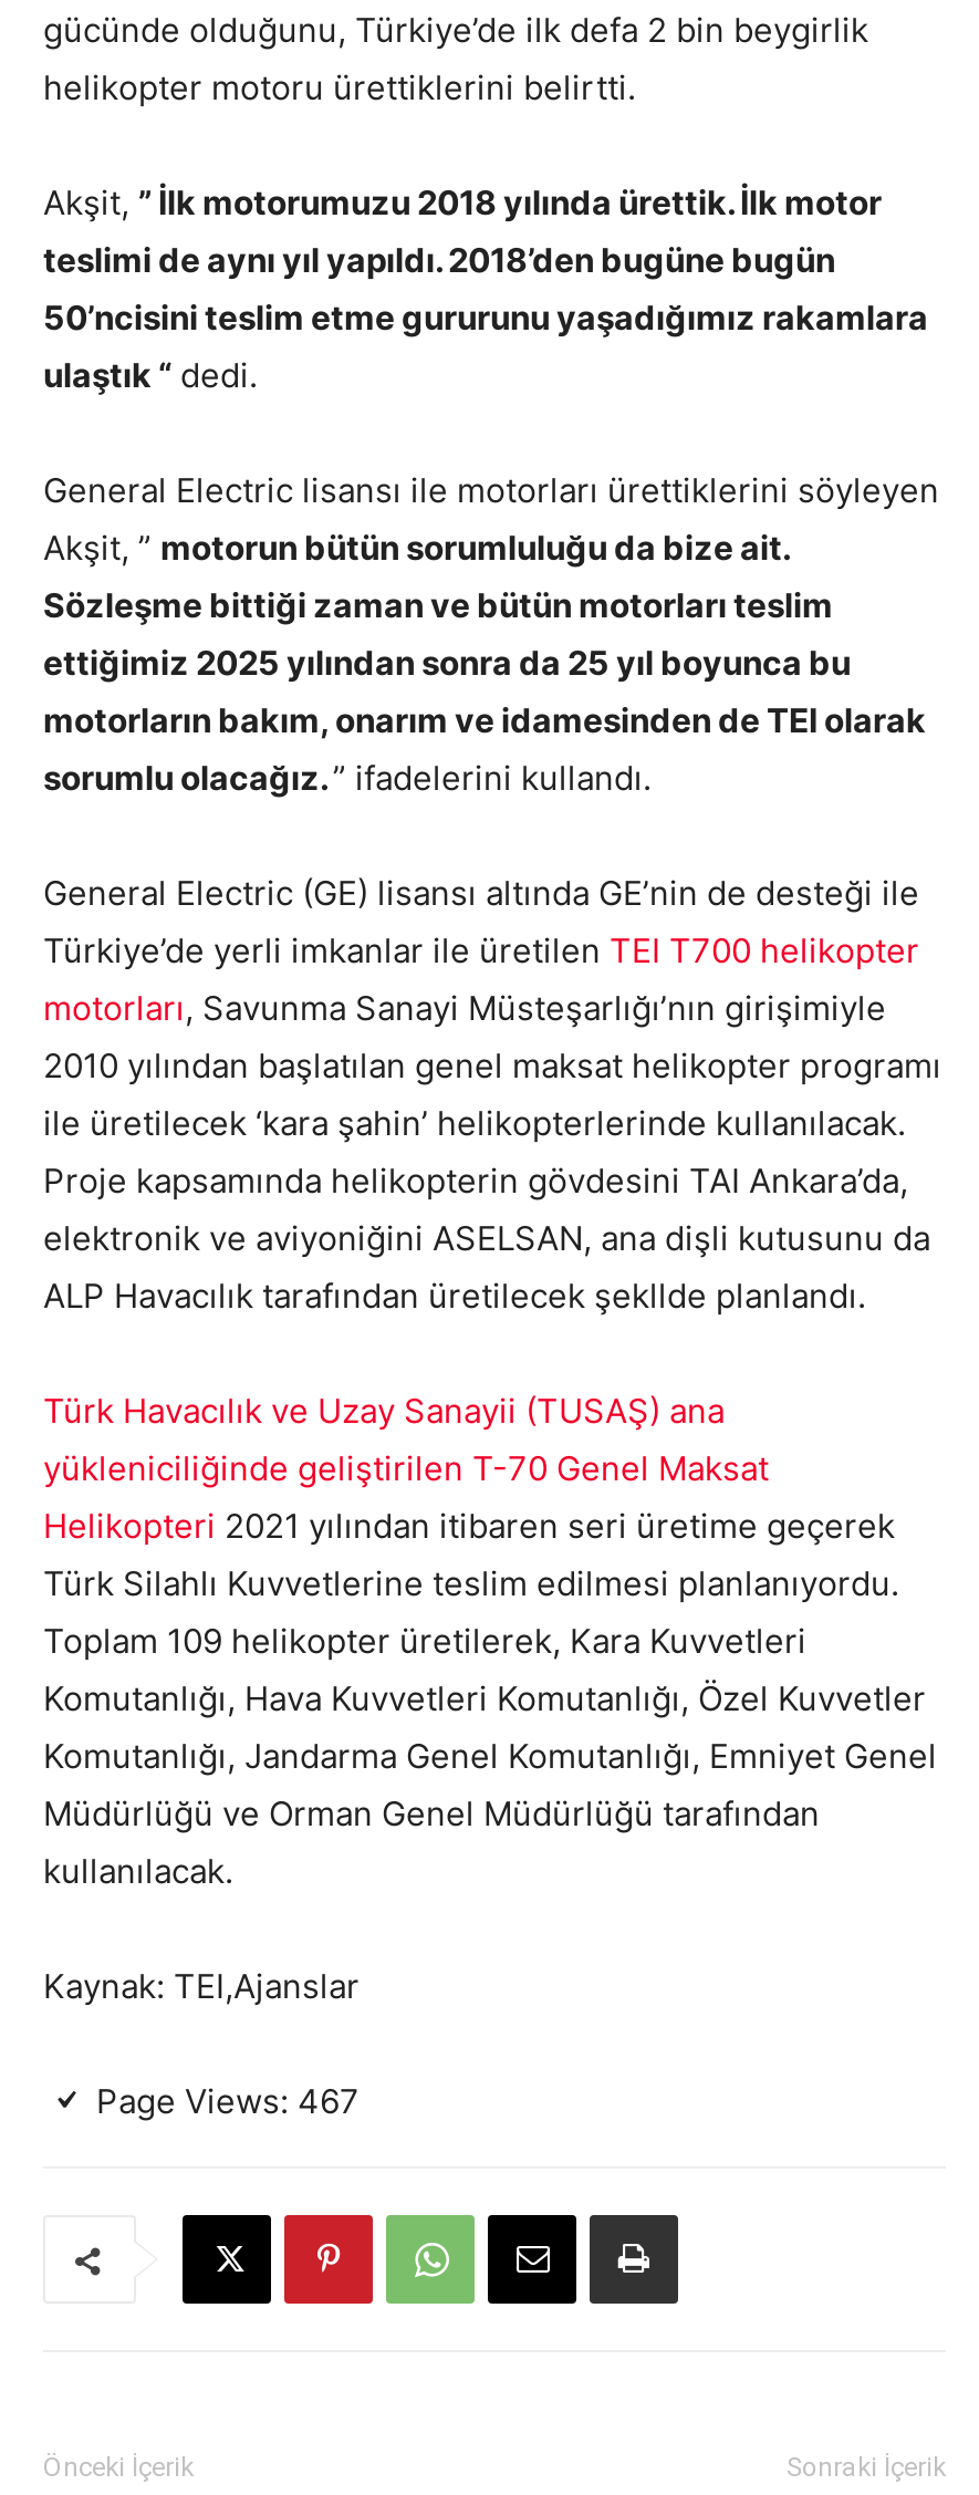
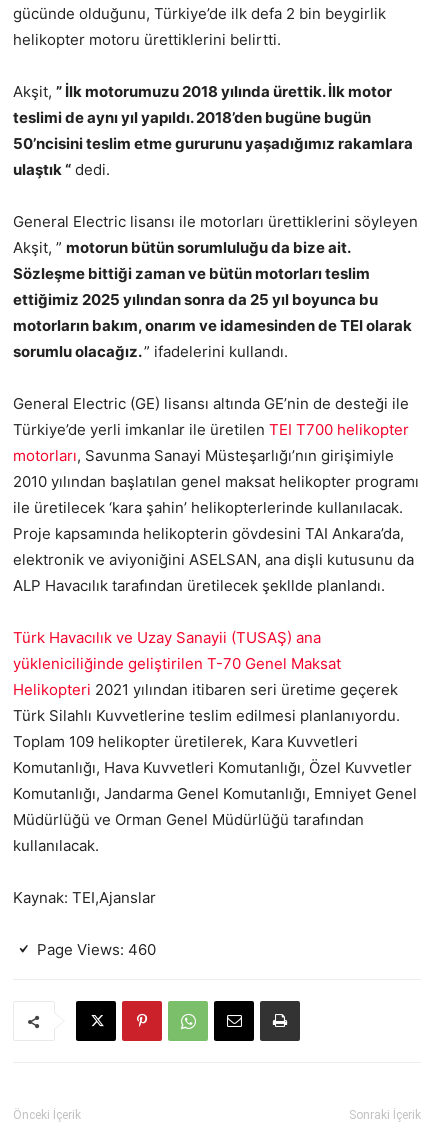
[96,2080,360,2122] Page Views: 467 -> [37,940,156,959] Page Views: 460

